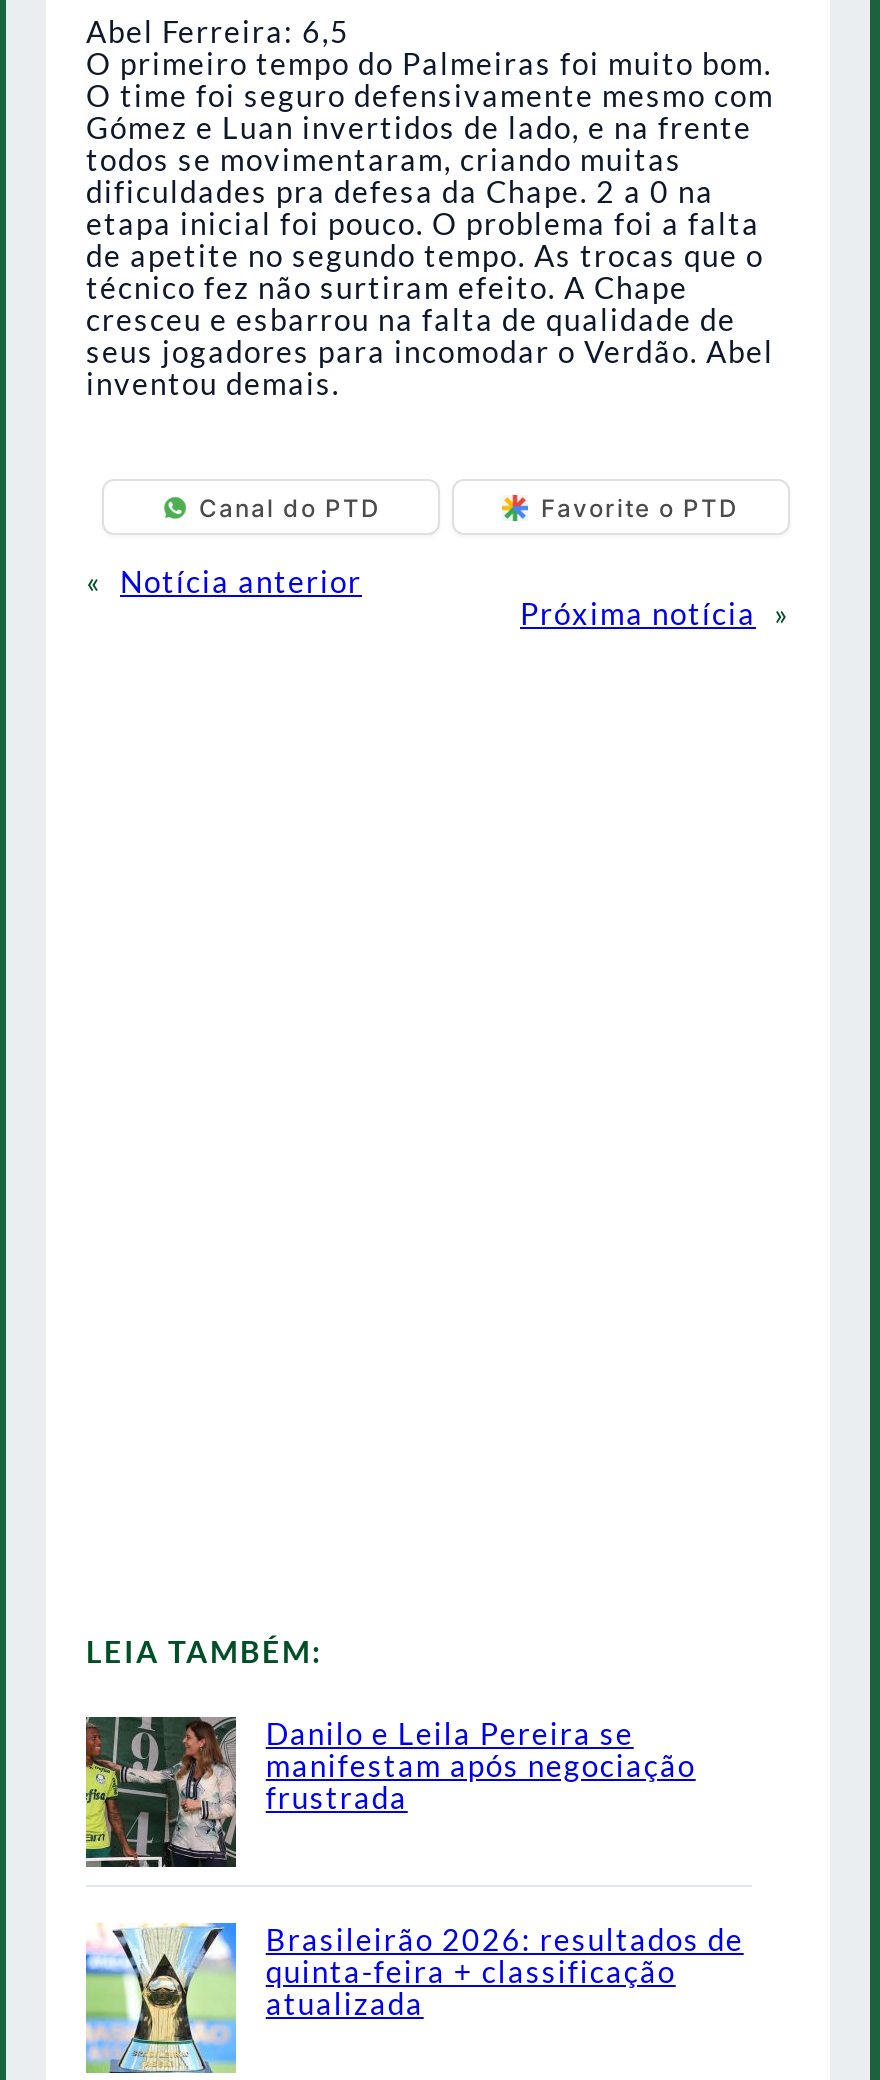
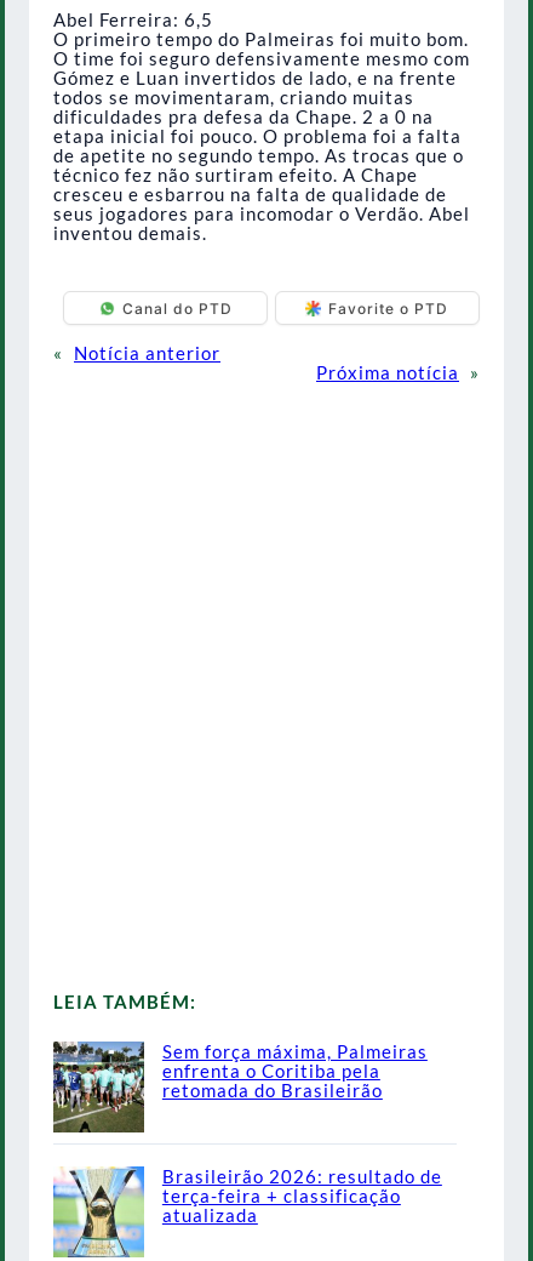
[84,1714,696,1867] [image] | Danilo e Leila Pereira se | manifestam após negociação | frustrada -> [52,1040,427,1132] [image] | Sem força máxima, Palmeiras | enfrenta o Coritiba pela | retomada do Brasileirão
[266,1921,744,1989] Brasileirão 2026: resultados de | quinta-feira + classificação -> [162,1165,442,1207] Brasileirão 2026: resultado de | terça-feira + classificação

